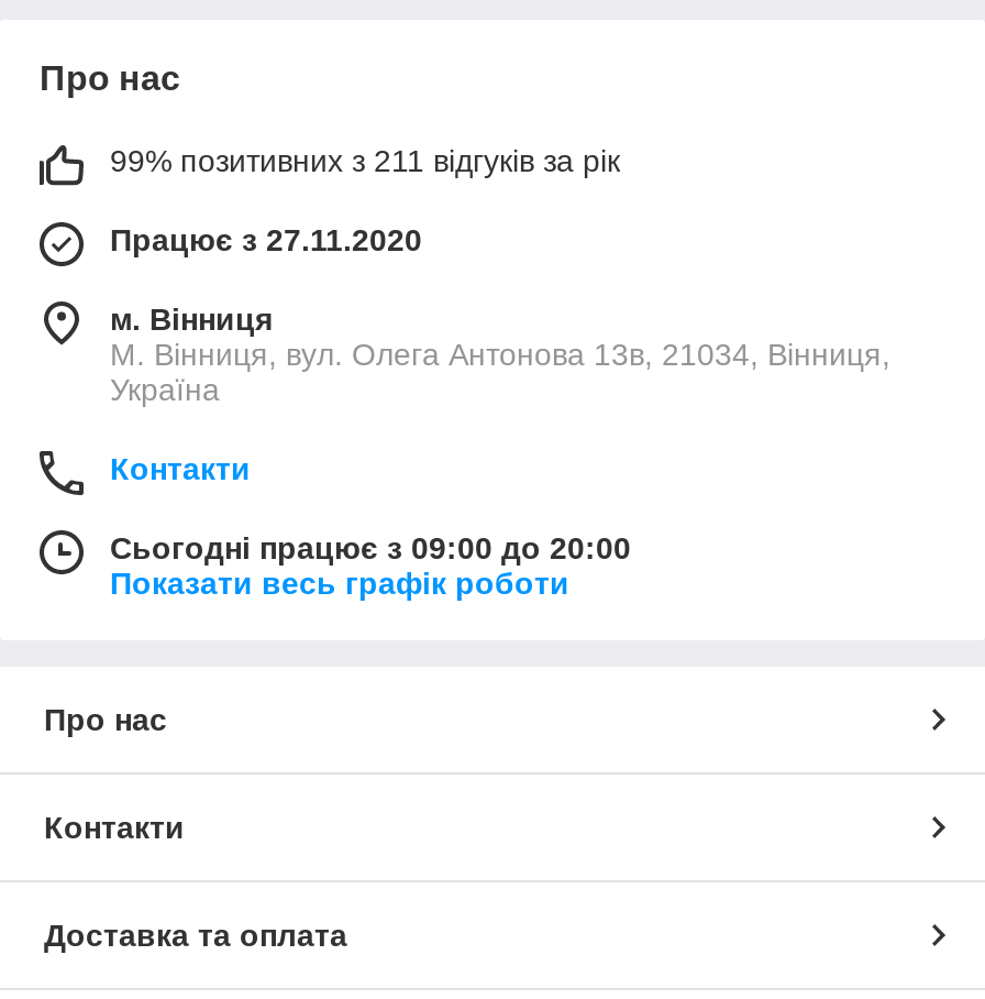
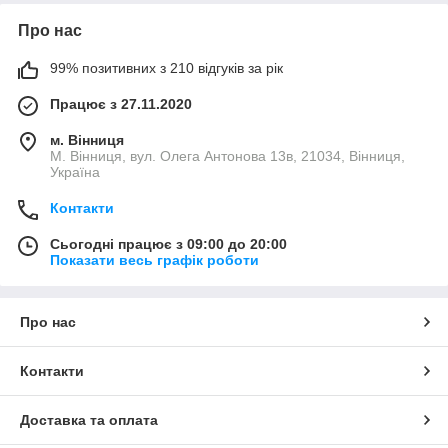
[110,143,620,178] 99% позитивних з 211 відгуків за рік -> [50,60,283,76] 99% позитивних з 210 відгуків за рік

